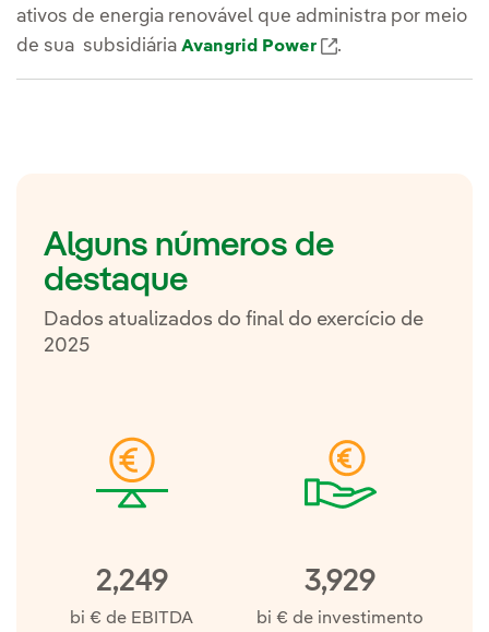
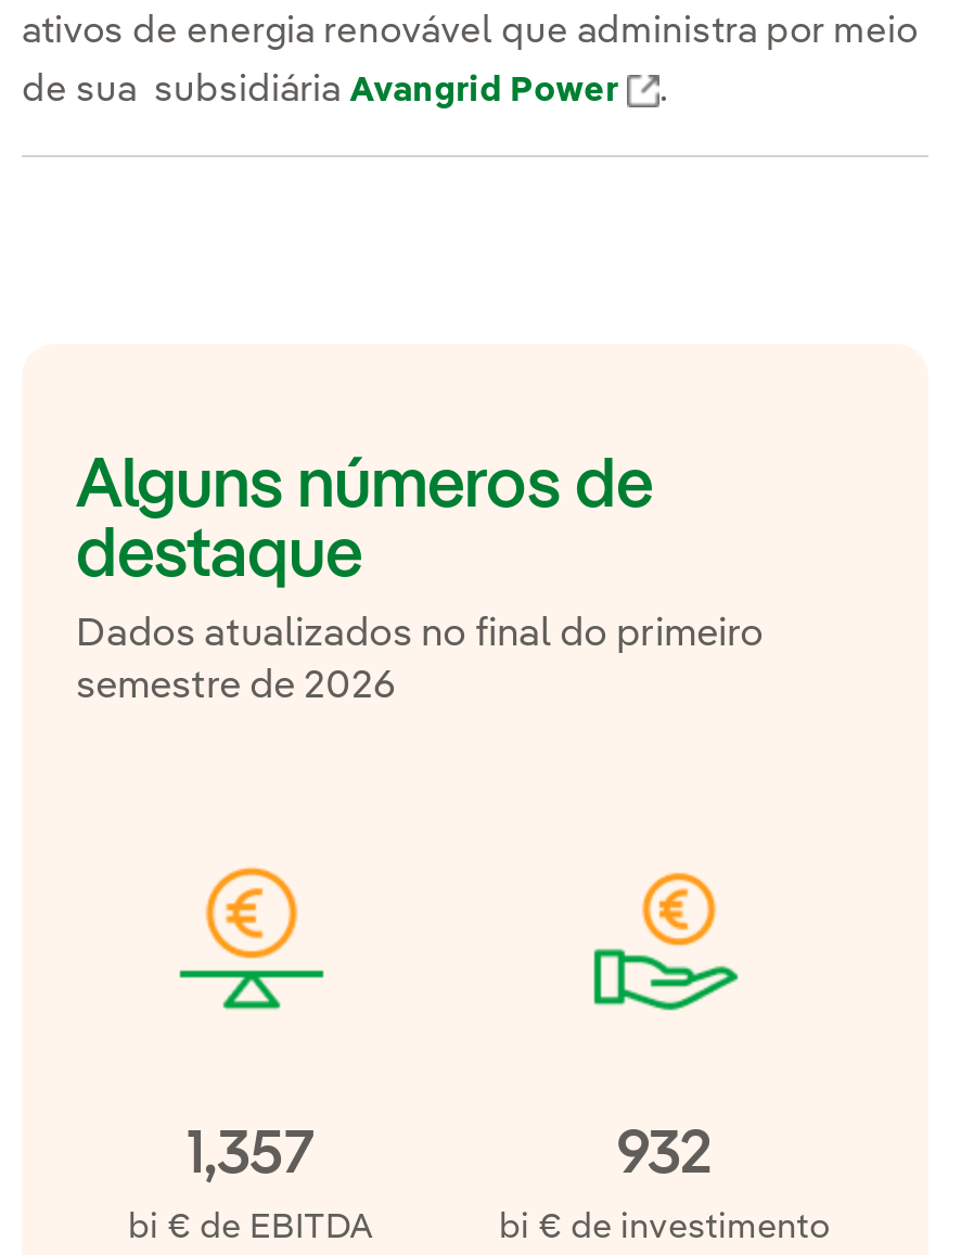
[44,310,424,355] Dados atualizados do final do exercício de | 2025 -> [76,614,764,705] Dados atualizados no final do primeiro | semestre de 2026
[96,566,168,597] 2,249 -> [187,1124,315,1185] 1,357
[305,566,375,597] 3,929 -> [617,1124,713,1185] 932

